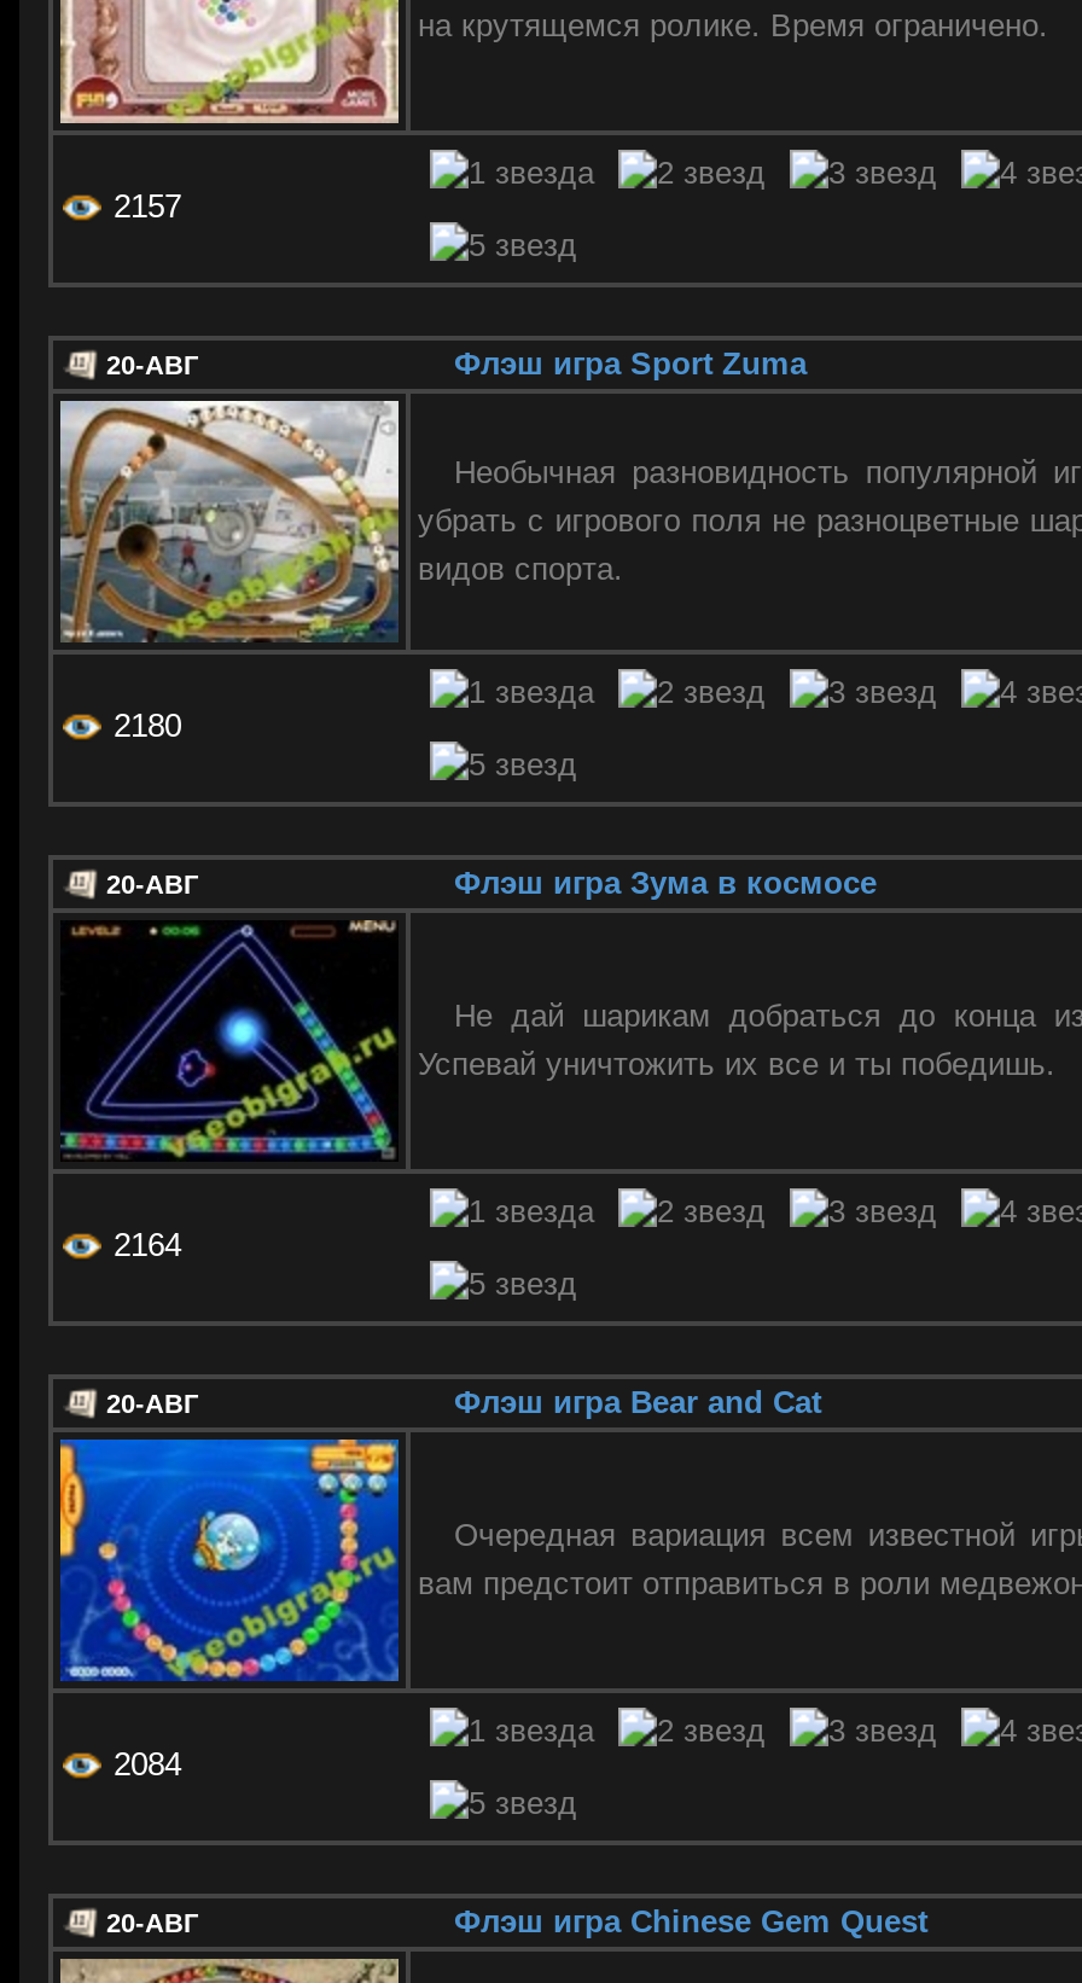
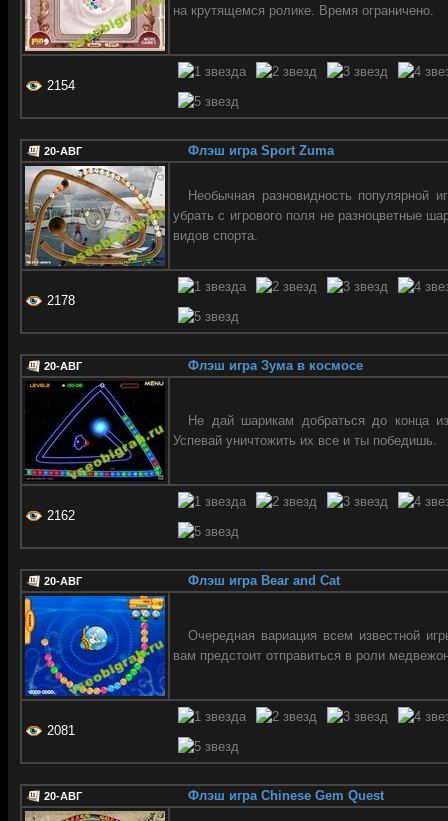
[114,188,181,225] 2157 -> [47,78,75,93] 2154
[114,708,181,744] 2180 -> [47,293,75,308] 2178
[114,1227,181,1263] 2164 -> [47,508,75,523] 2162
[114,1746,181,1783] 2084 -> [47,723,75,738] 2081

